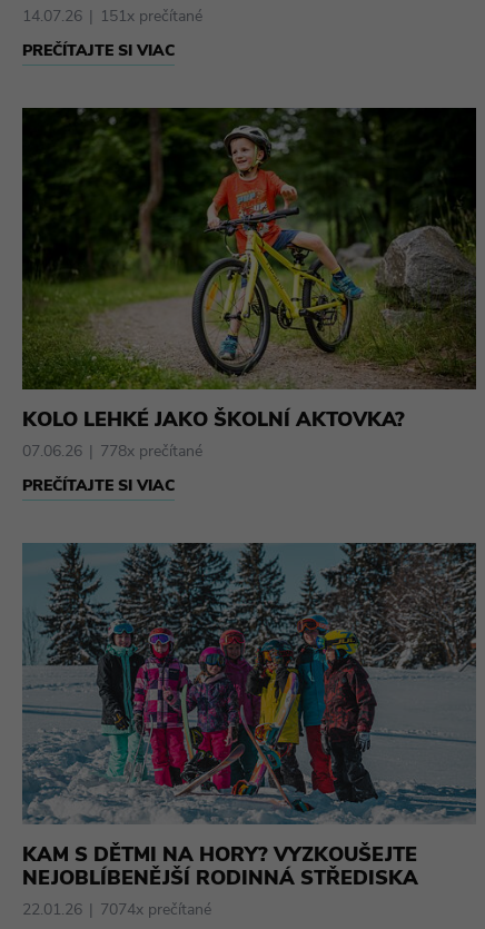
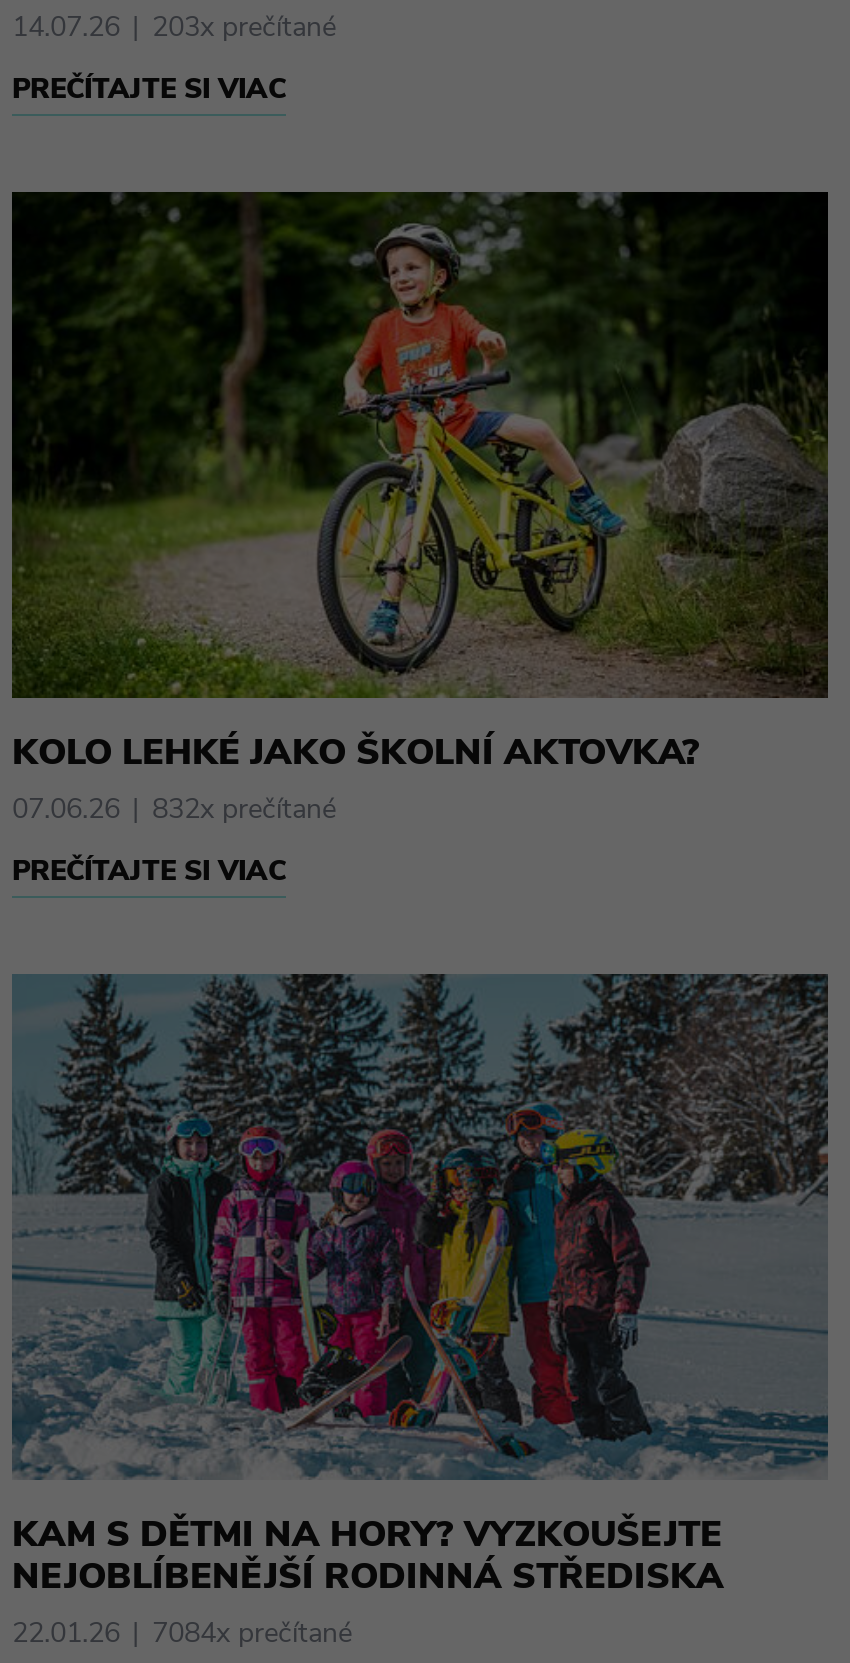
[22,9,202,26] 14.07.26 151x prečítané -> [12,15,336,45] 14.07.26 203x prečítané
[22,444,202,461] 07.06.26 778x prečítané -> [12,796,336,826] 07.06.26 832x prečítané
[22,902,211,919] 22.01.26 7074x prečítané -> [12,1620,352,1650] 22.01.26 7084x prečítané

